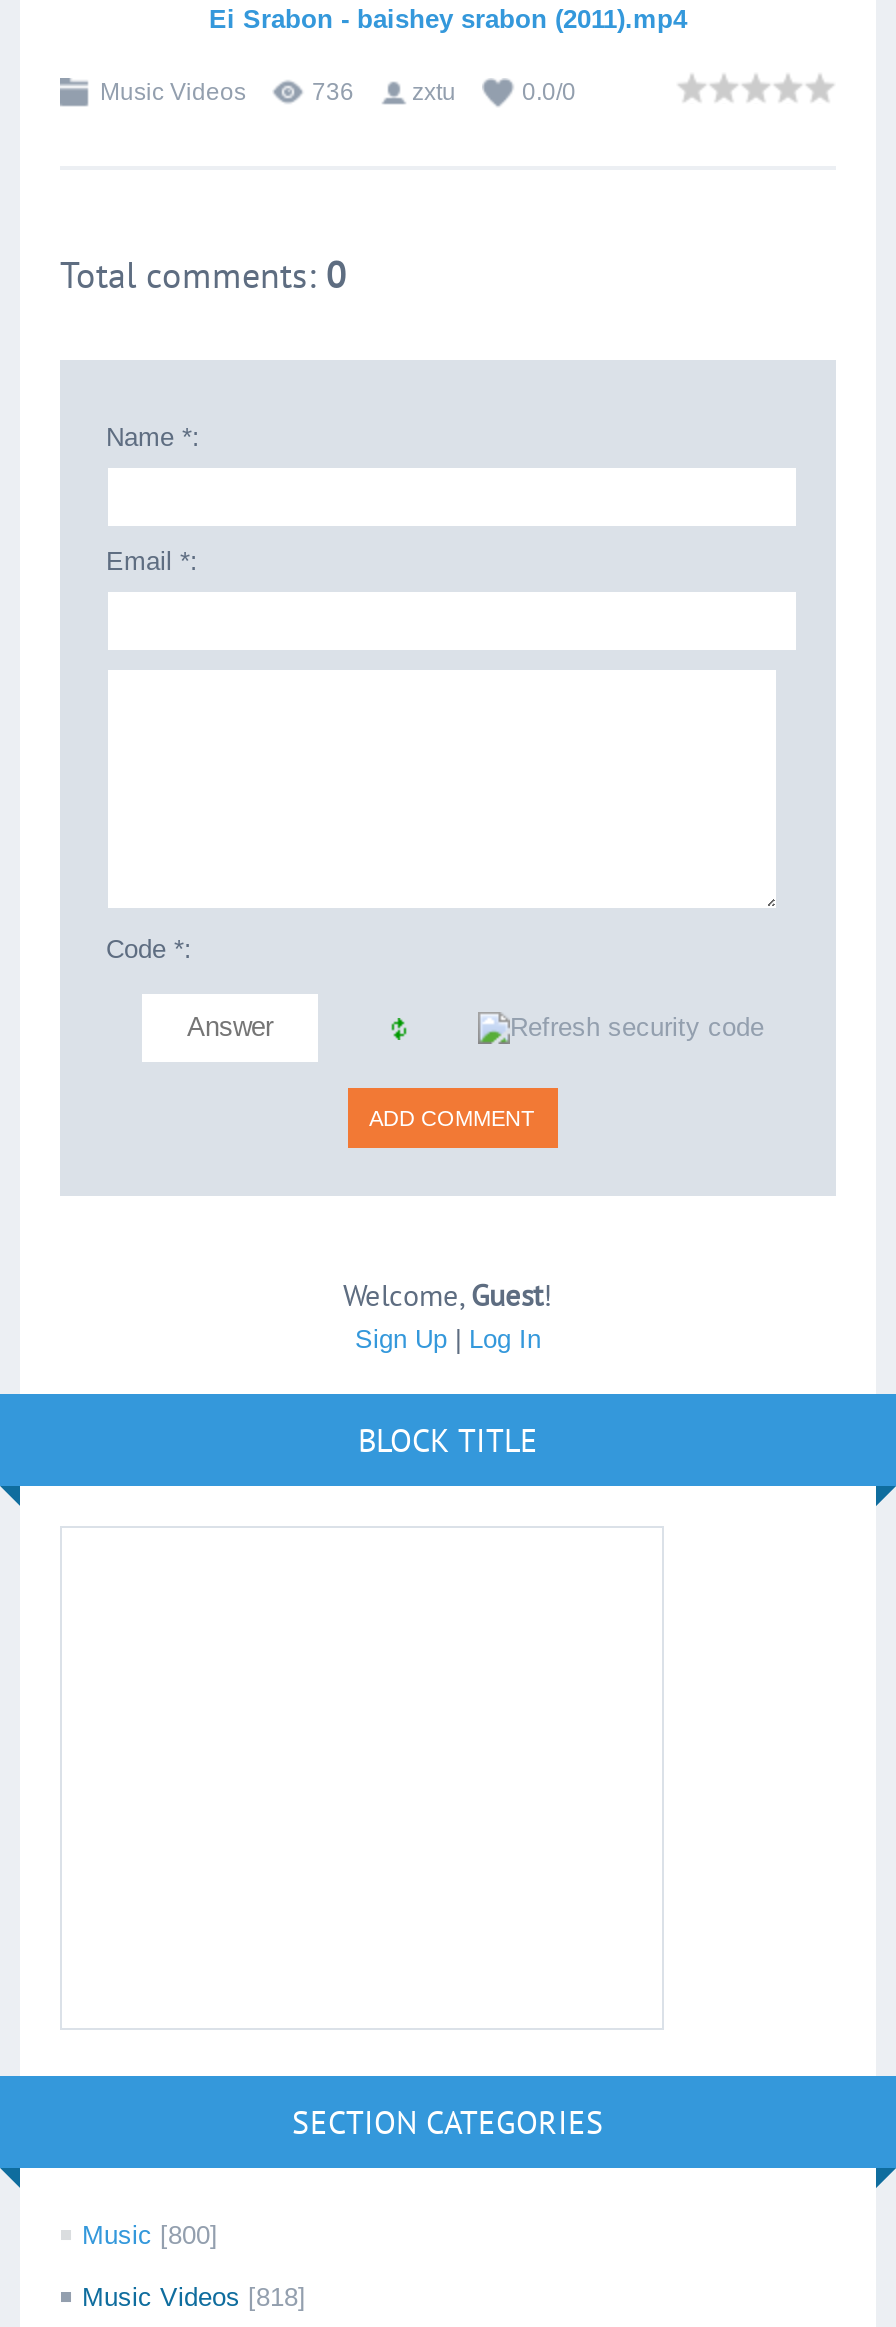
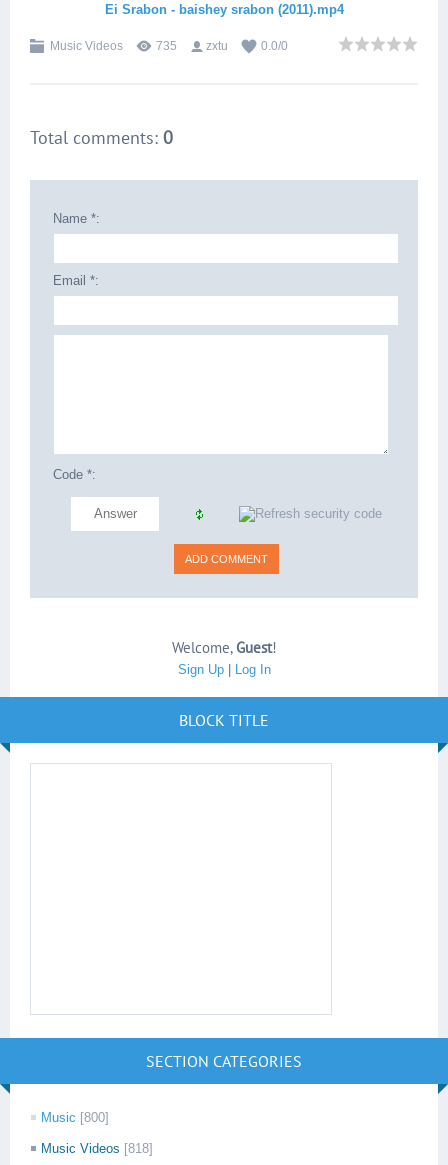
[312,78,354,106] 736 -> [156,39,177,53] 735

